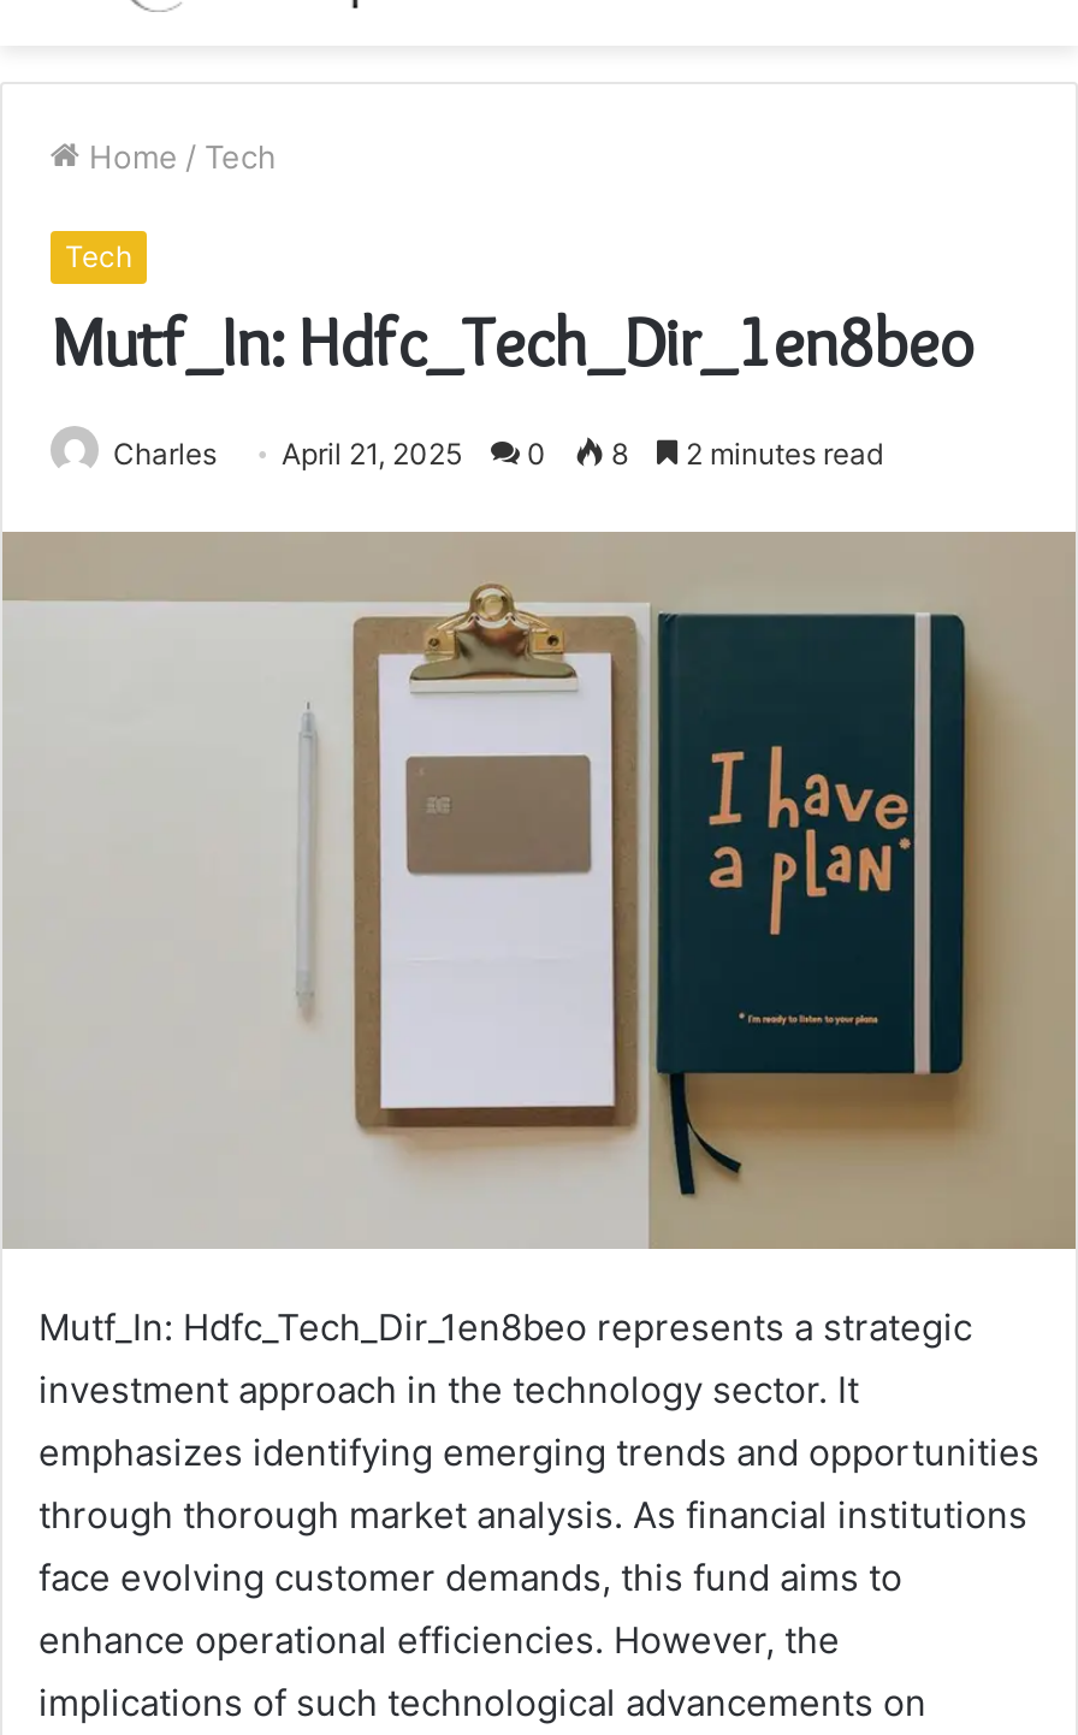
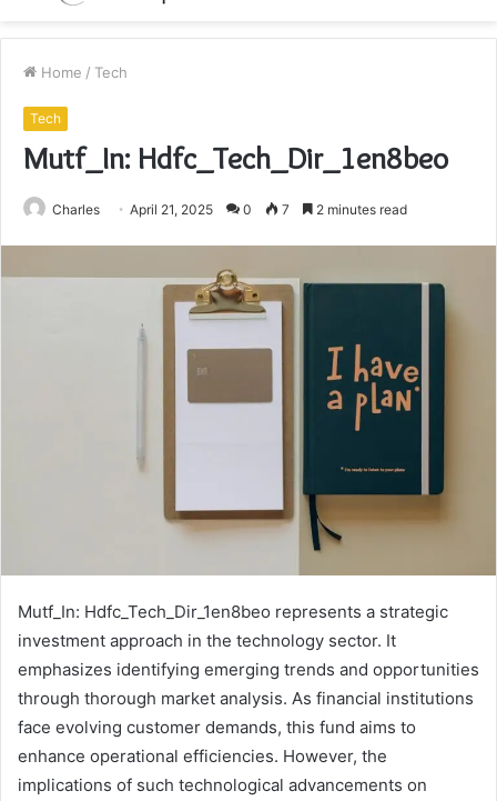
[113,435,883,471] Charles April 21, 2025 0 8 2 minutes read -> [52,201,407,218] Charles April 21, 2025 0 7 2 minutes read

